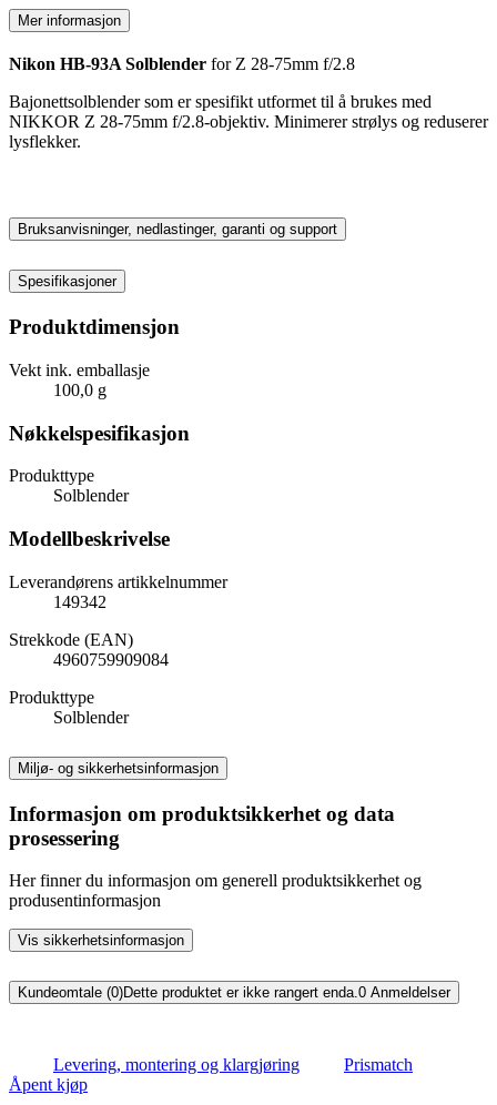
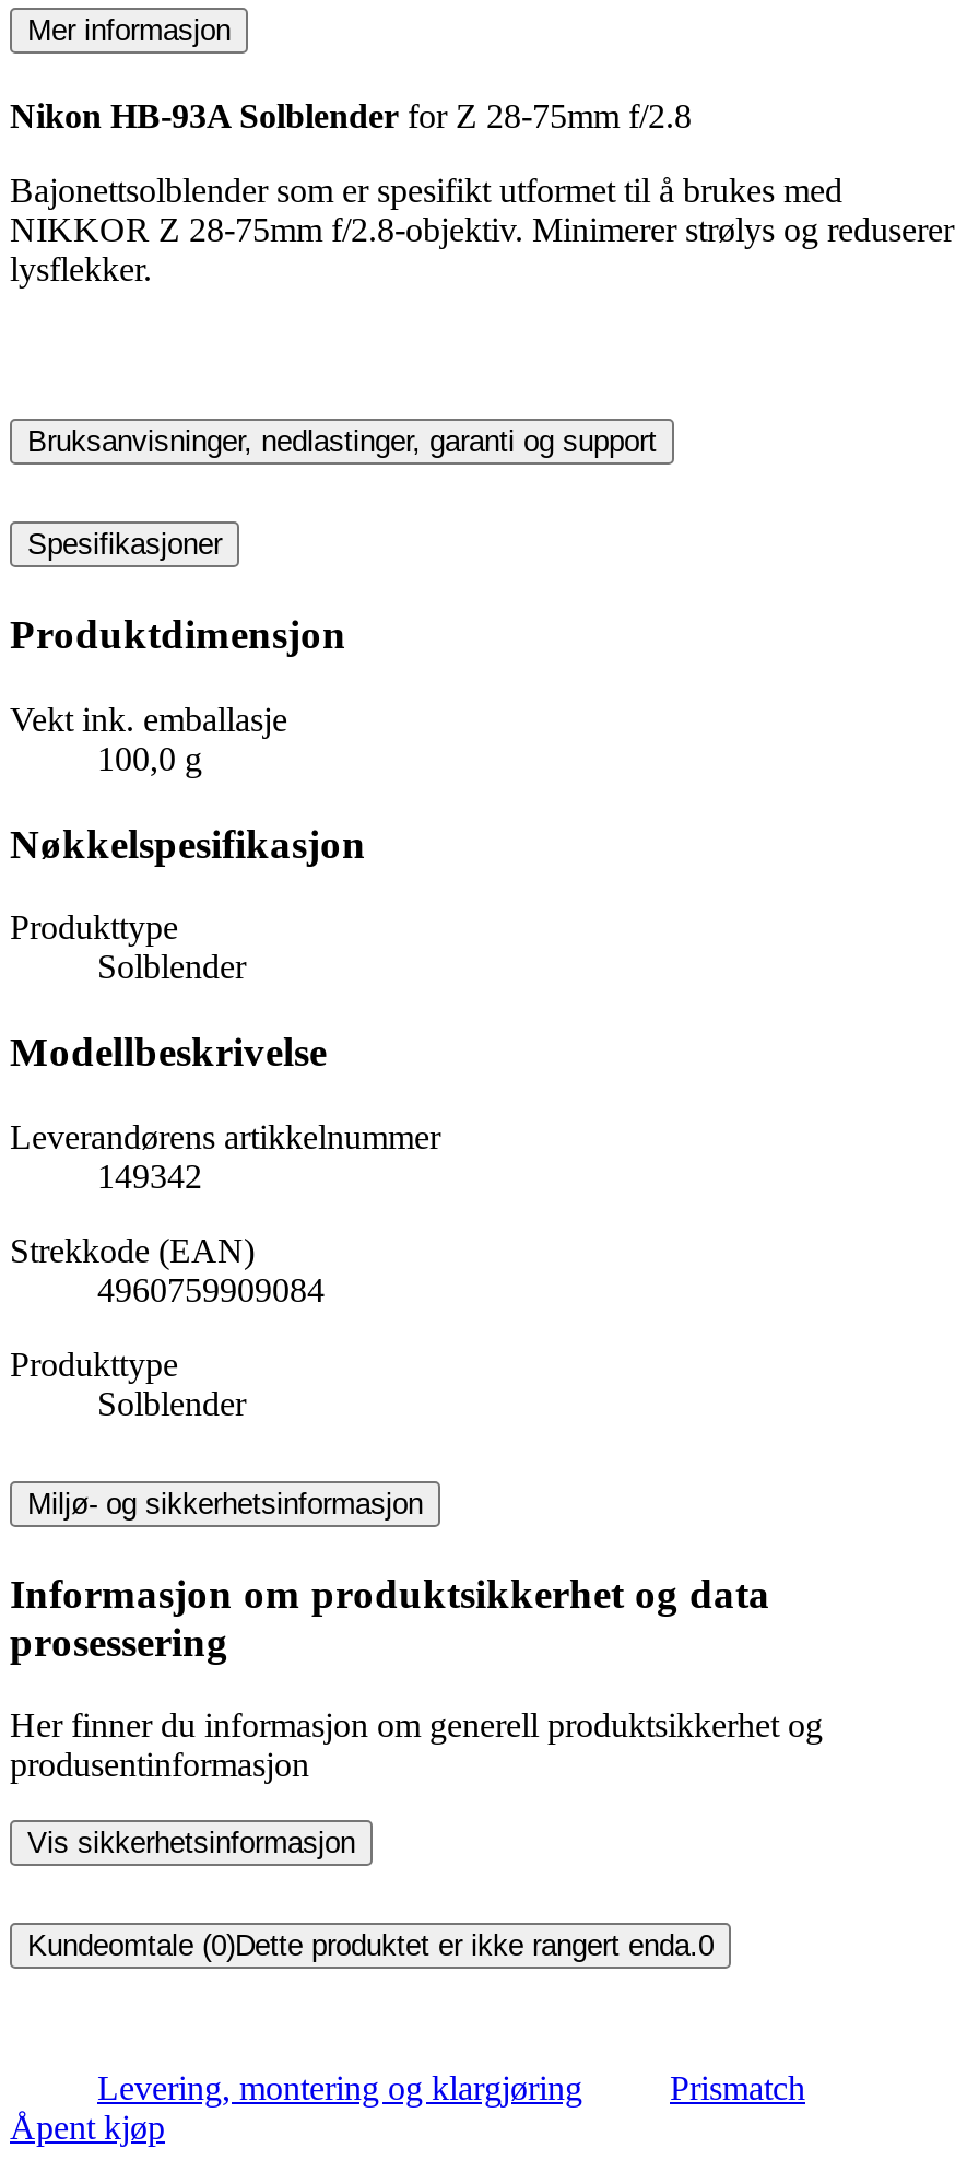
[18,984,450,1001] Kundeomtale (0)Dette produktet er ikke rangert enda.0 Anmeldelser -> [27,1930,714,1963] Kundeomtale (0)Dette produktet er ikke rangert enda.0

